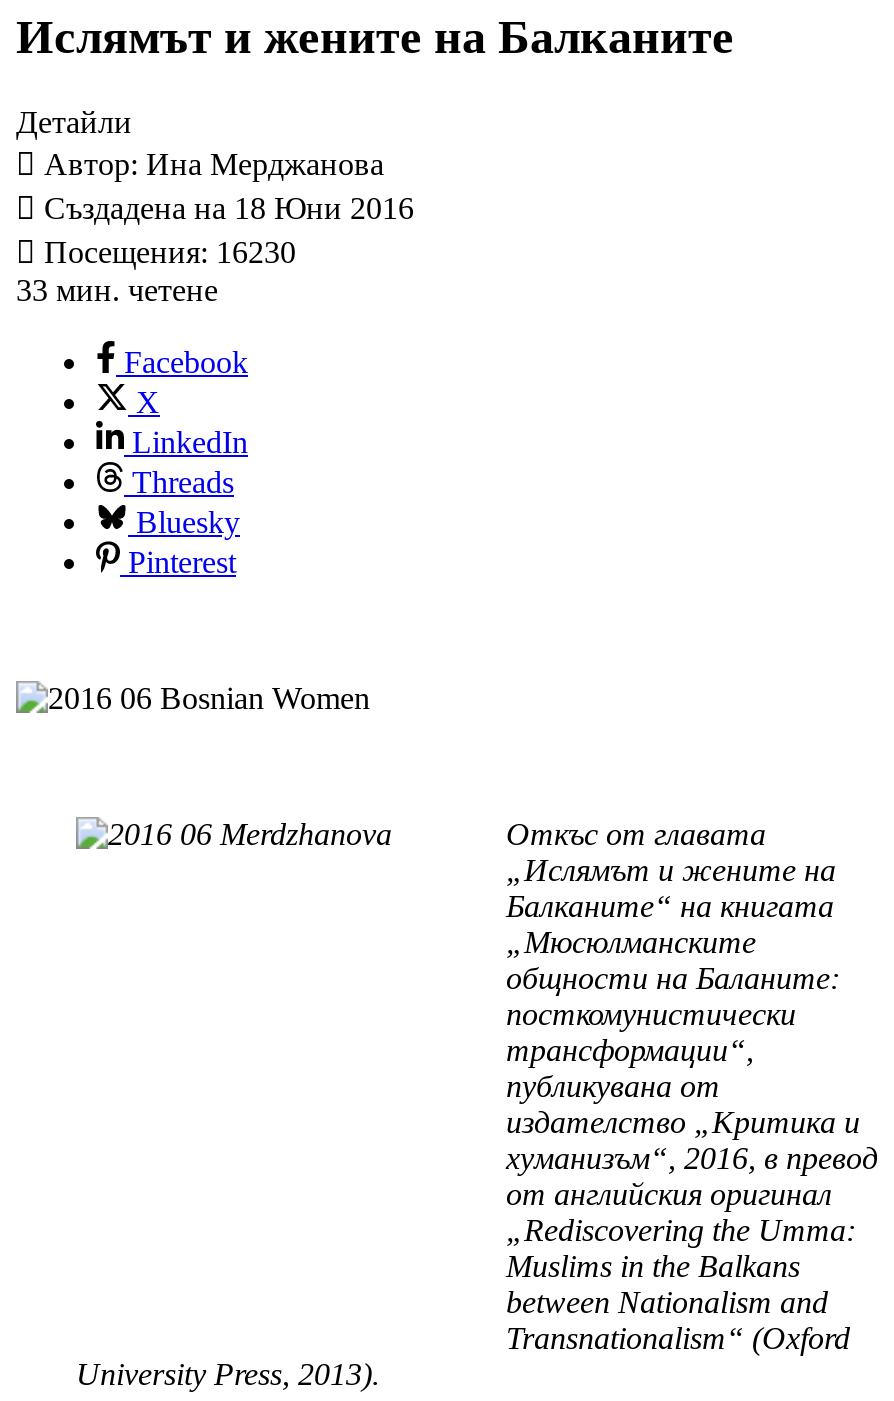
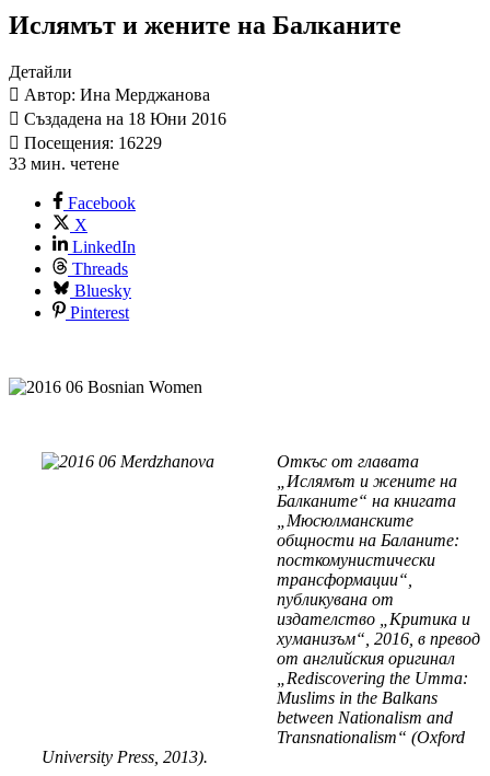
[36,235,296,269] Посещения: 16230 -> [20,133,162,152] Посещения: 16229

